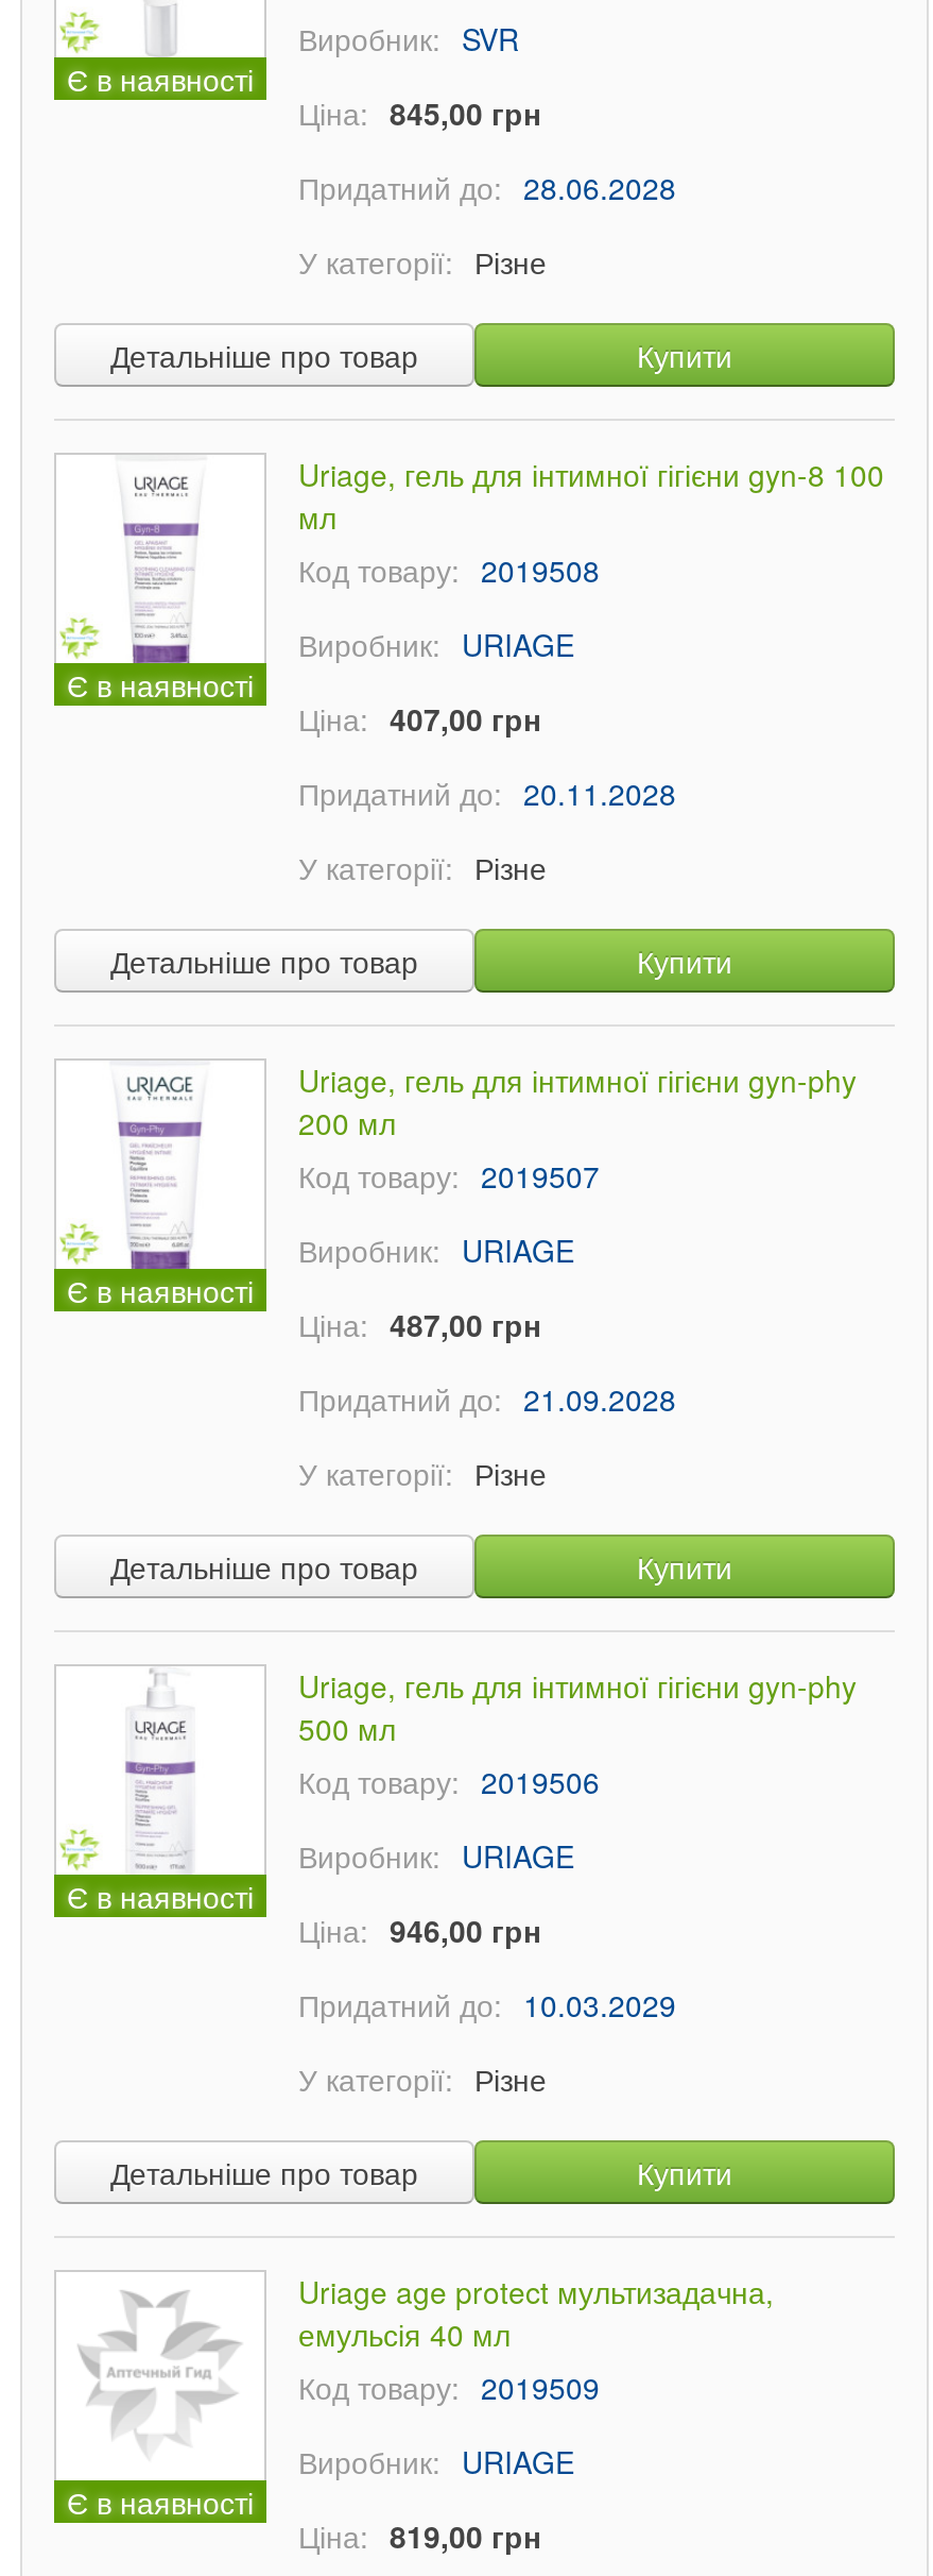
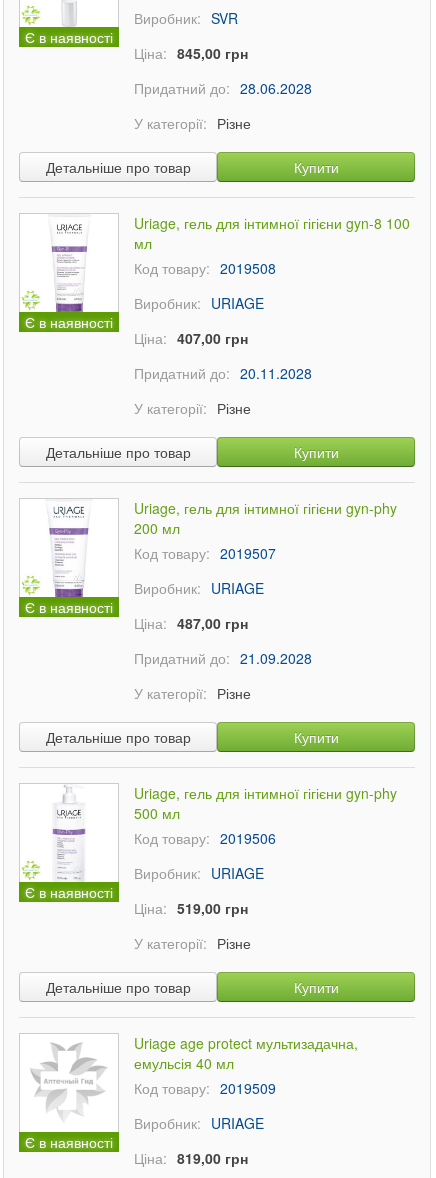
[298,1909,676,2026] Ціна: 946,00 грн | Придатний до: 10.03.2029 -> [134,898,248,918] Ціна: 519,00 грн

